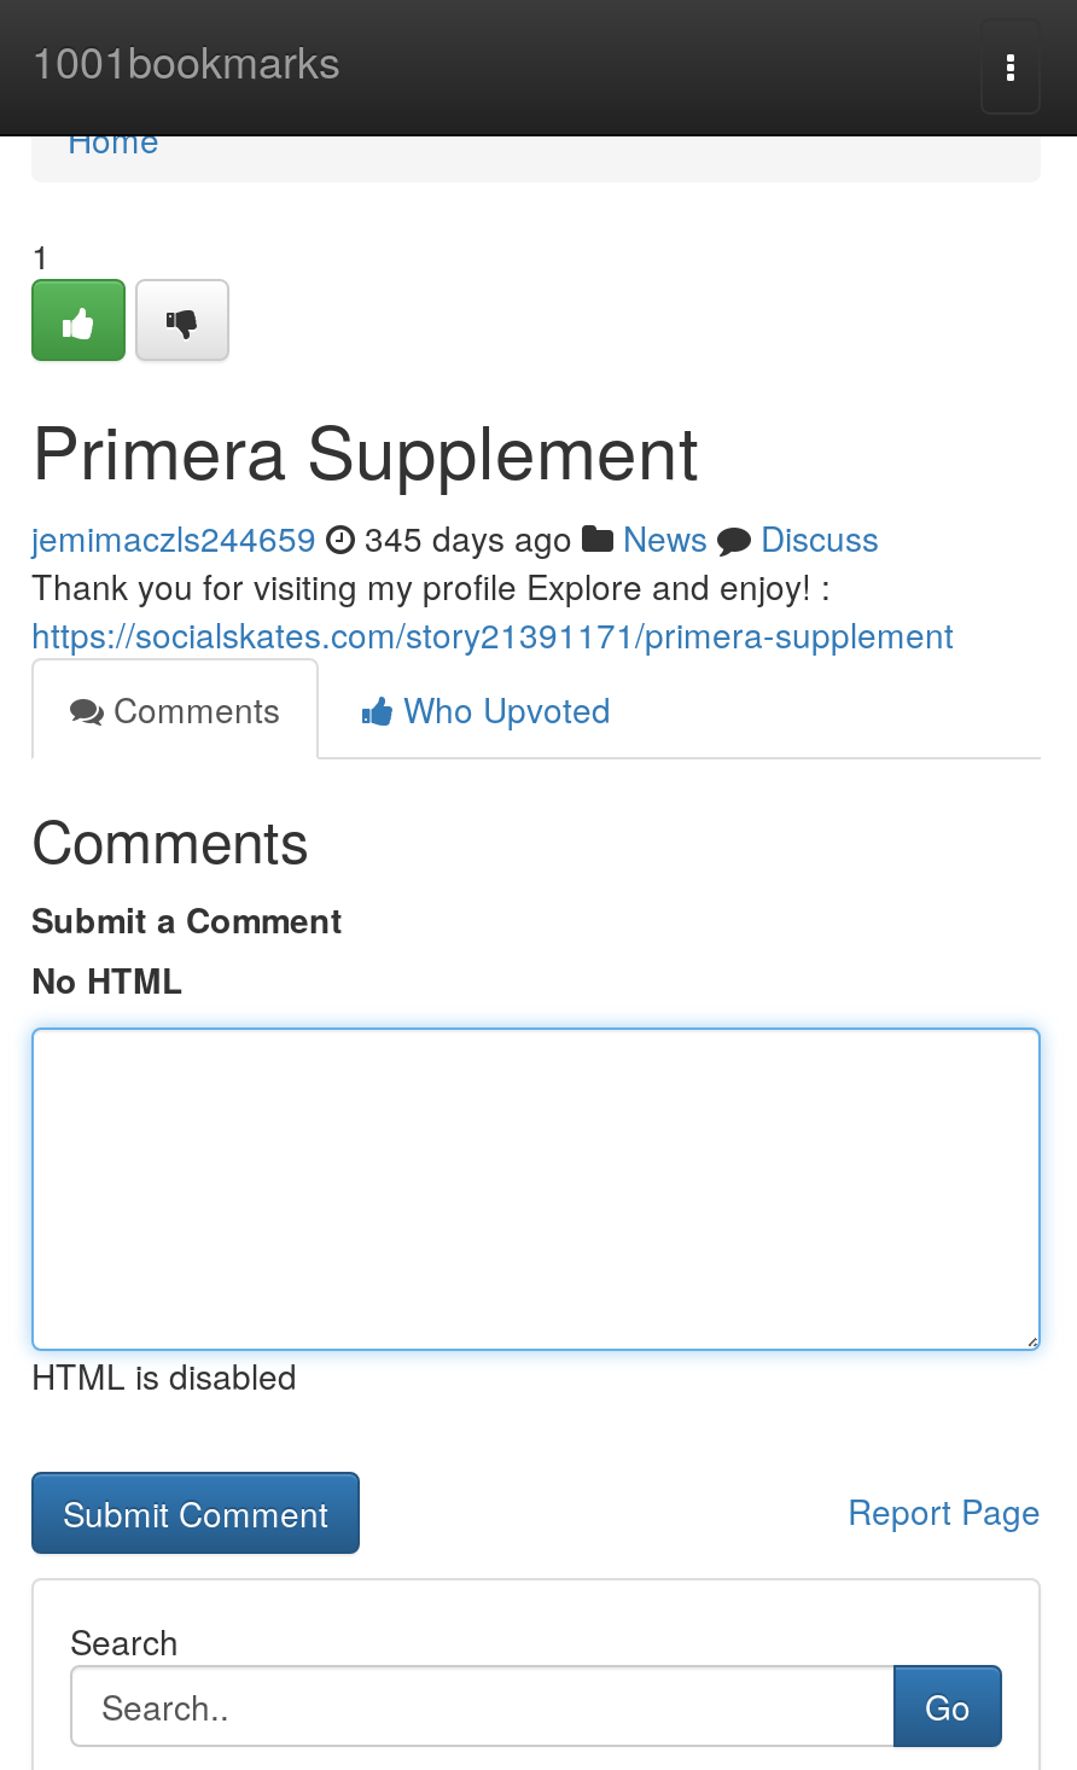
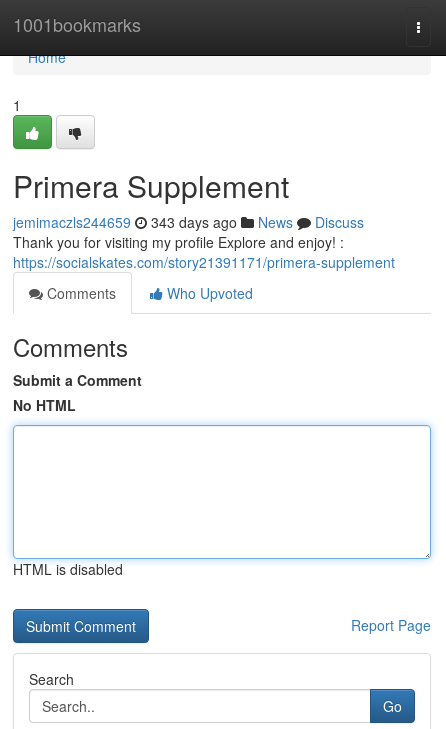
[31,513,879,561] jemimaczls244659 345 days ago News Discuss -> [13,212,364,232] jemimaczls244659 343 days ago News Discuss

